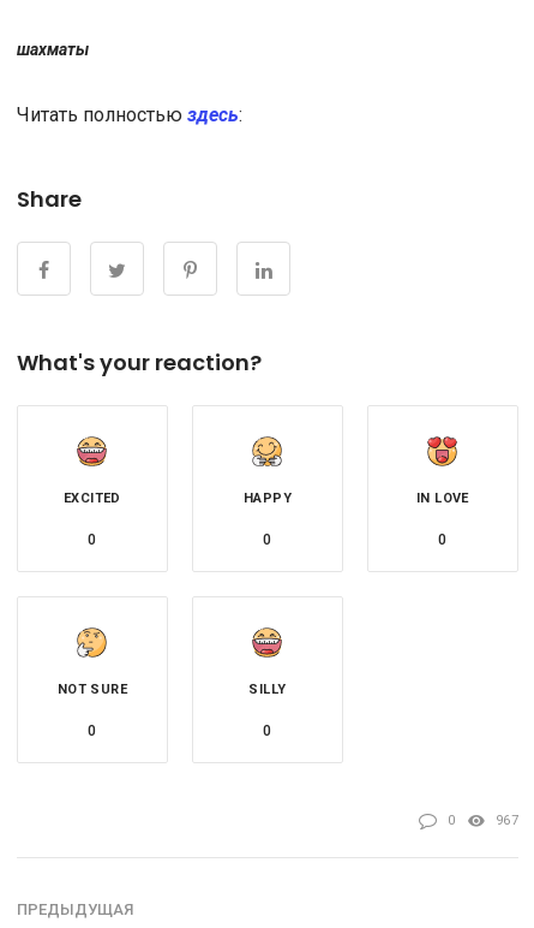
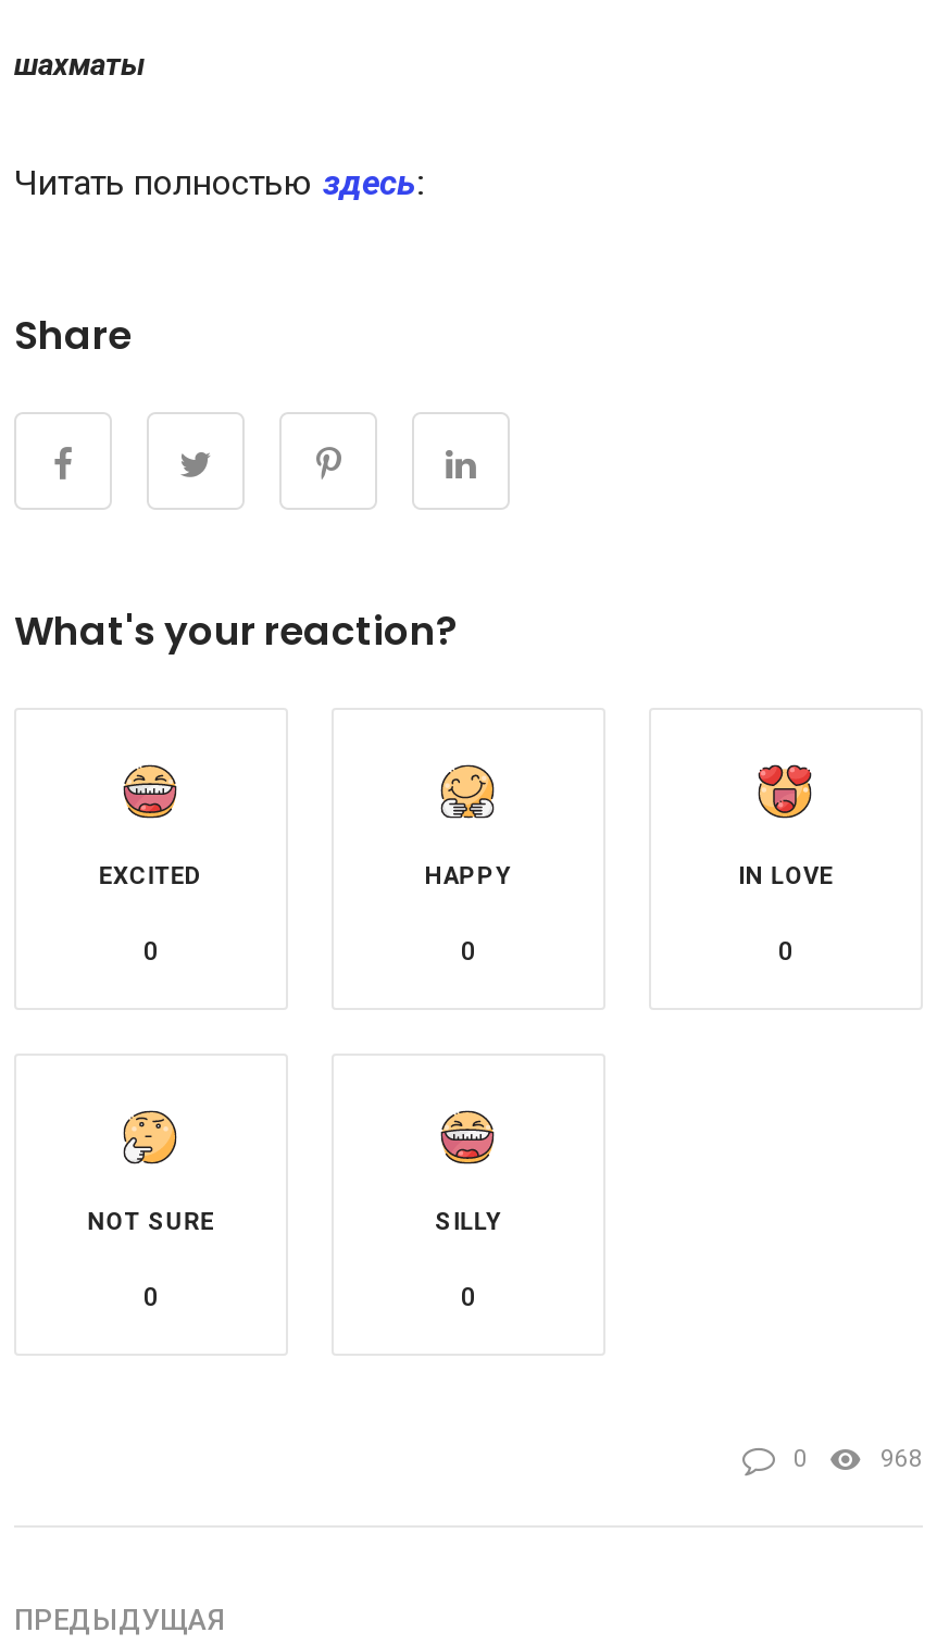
[495,812,518,828] 967 -> [880,1445,923,1473] 968

